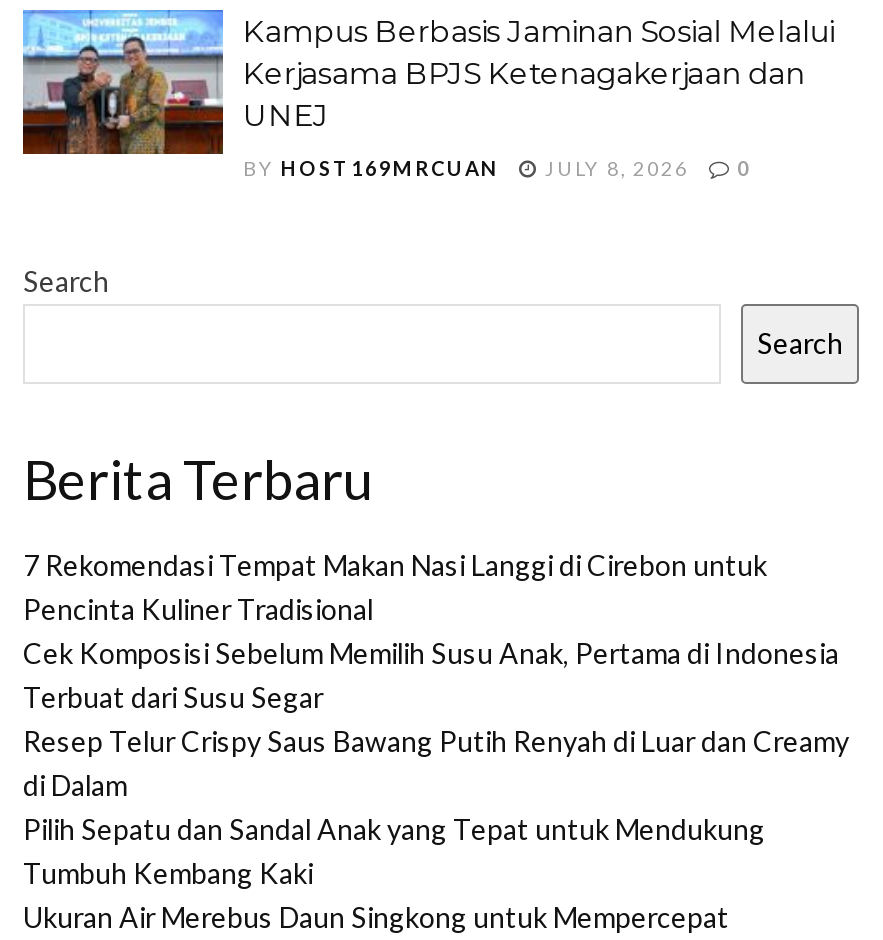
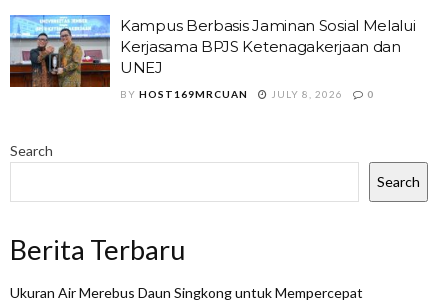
[23,547,849,889] 7 Rekomendasi Tempat Makan Nasi Langgi di Cirebon untuk | Pencinta Kuliner Tradisional | Cek Komposisi Sebelum Memilih Susu Anak, Pertama di Indonesia | Terbuat dari Susu Segar | Resep Telur Crispy Saus Bawang Putih Renyah di Luar dan Creamy | di Dalam | Pilih Sepatu dan Sandal Anak yang Tepat untuk Mendukung | Tumbuh Kembang Kaki -> none

